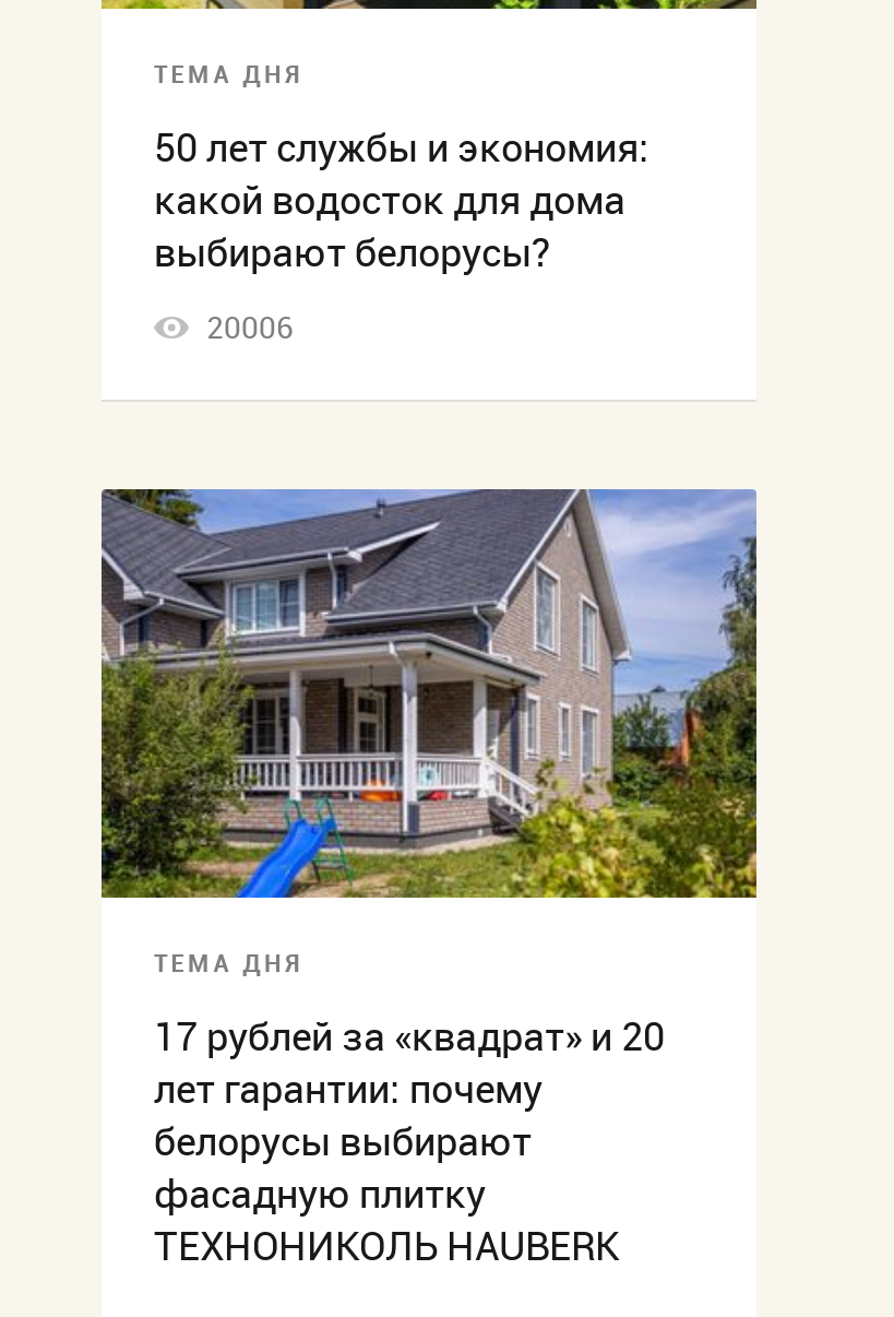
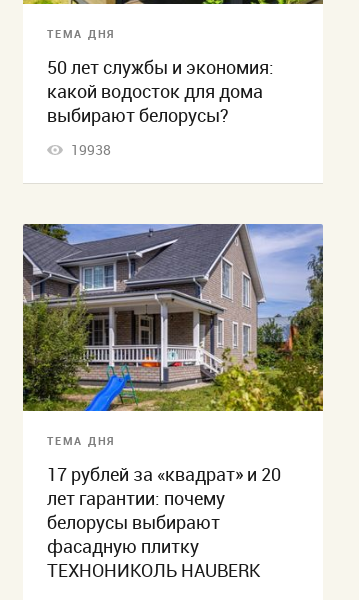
[206,310,294,345] 20006 -> [71,142,111,158] 19938

